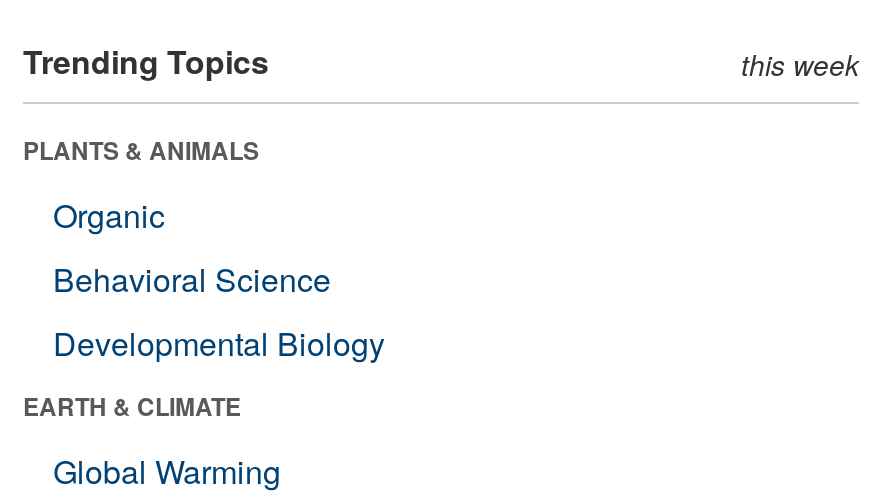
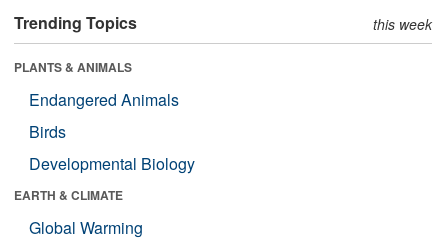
[53,192,331,302] Organic | Behavioral Science -> [29,88,179,143] Endangered Animals | Birds

